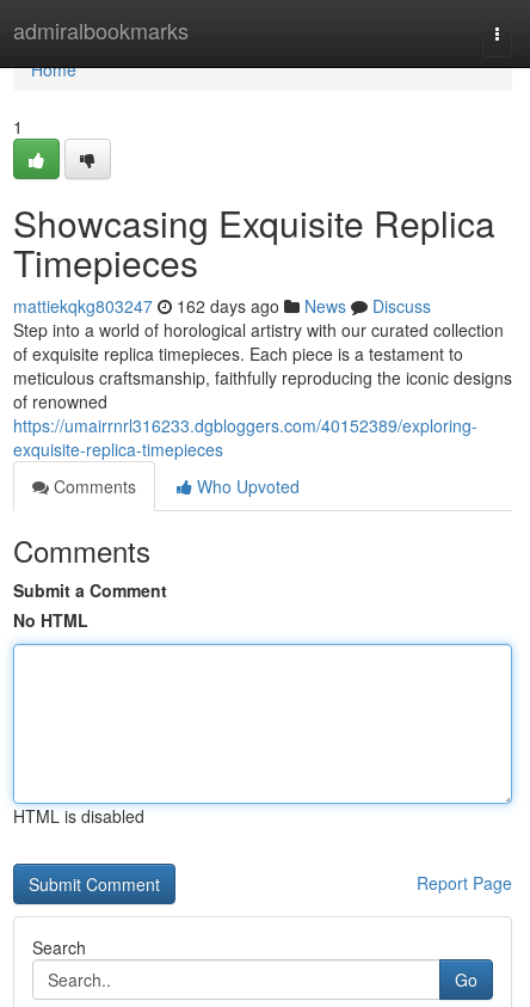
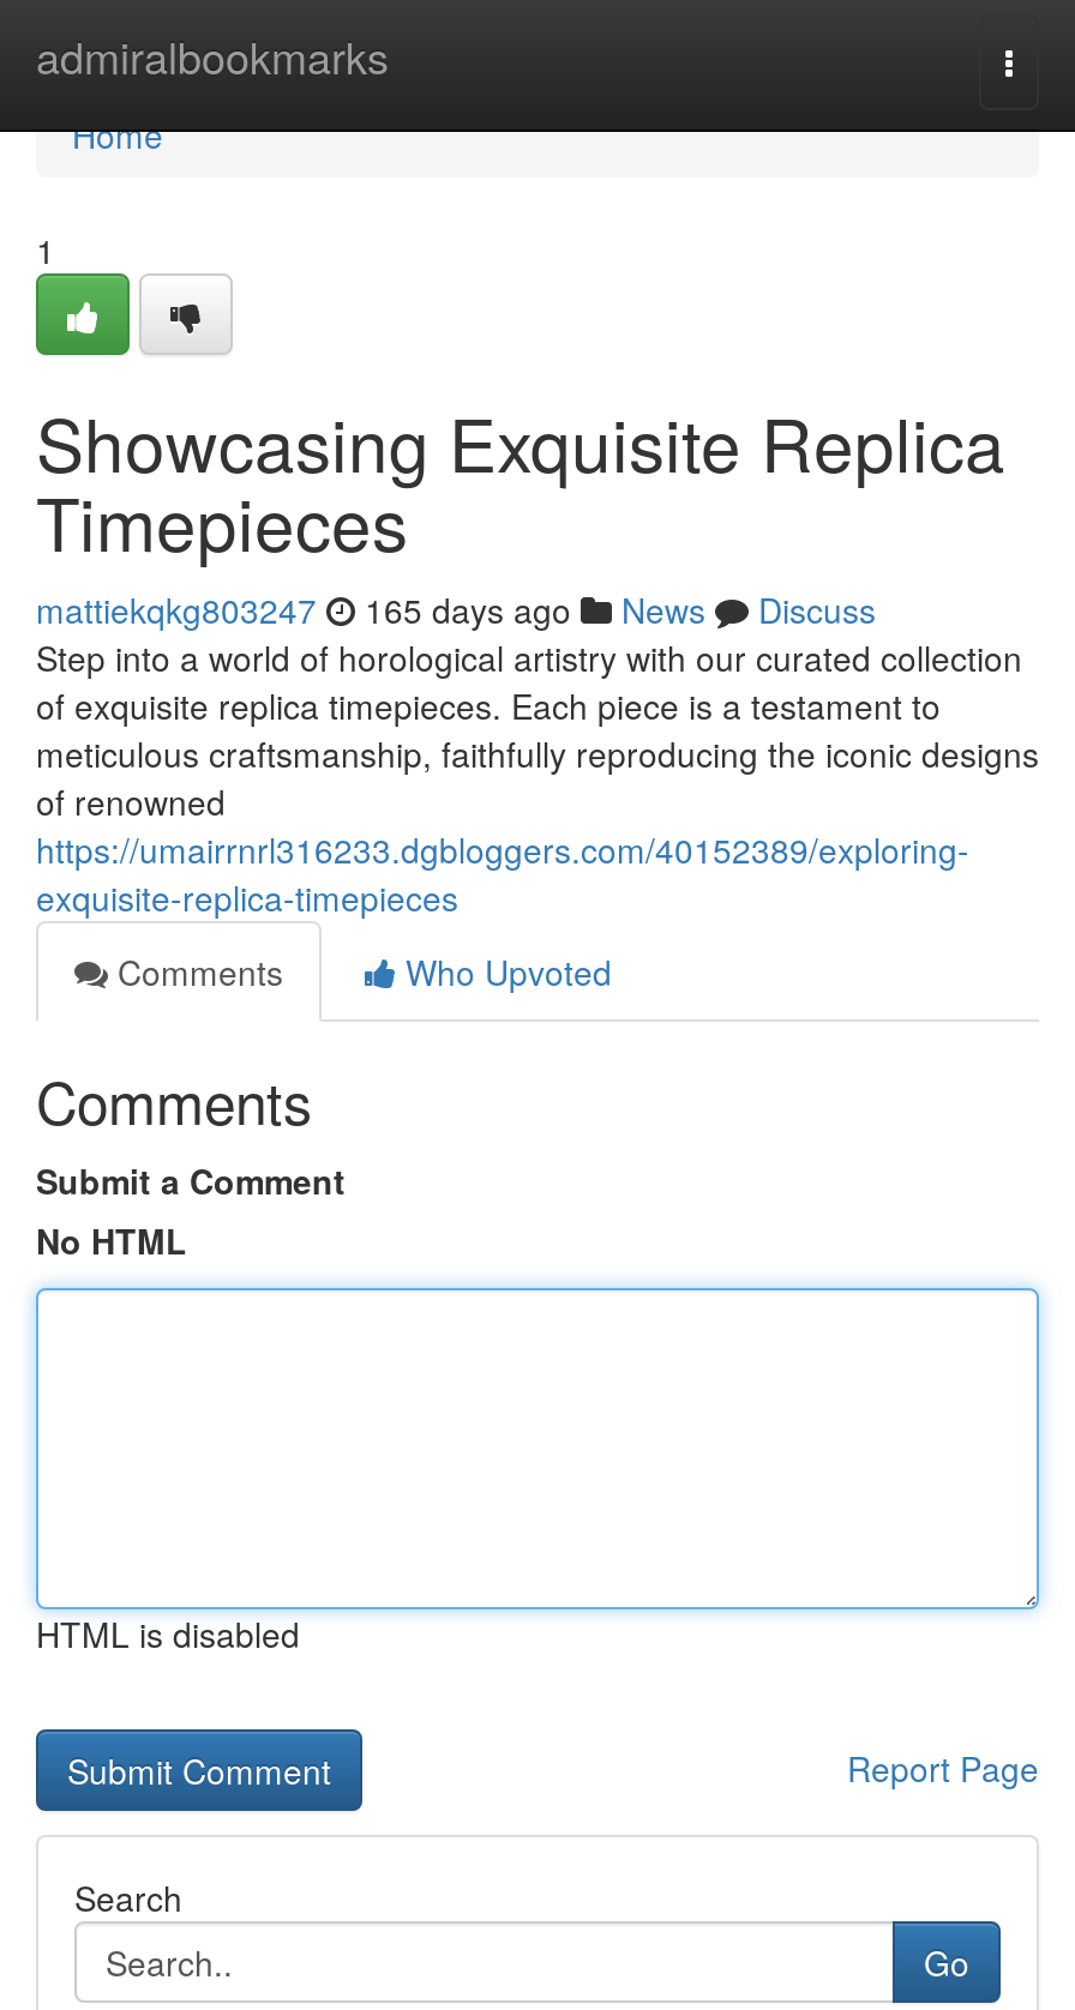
[13,294,431,318] mattiekqkg803247 162 days ago News Discuss -> [36,585,876,633] mattiekqkg803247 165 days ago News Discuss

